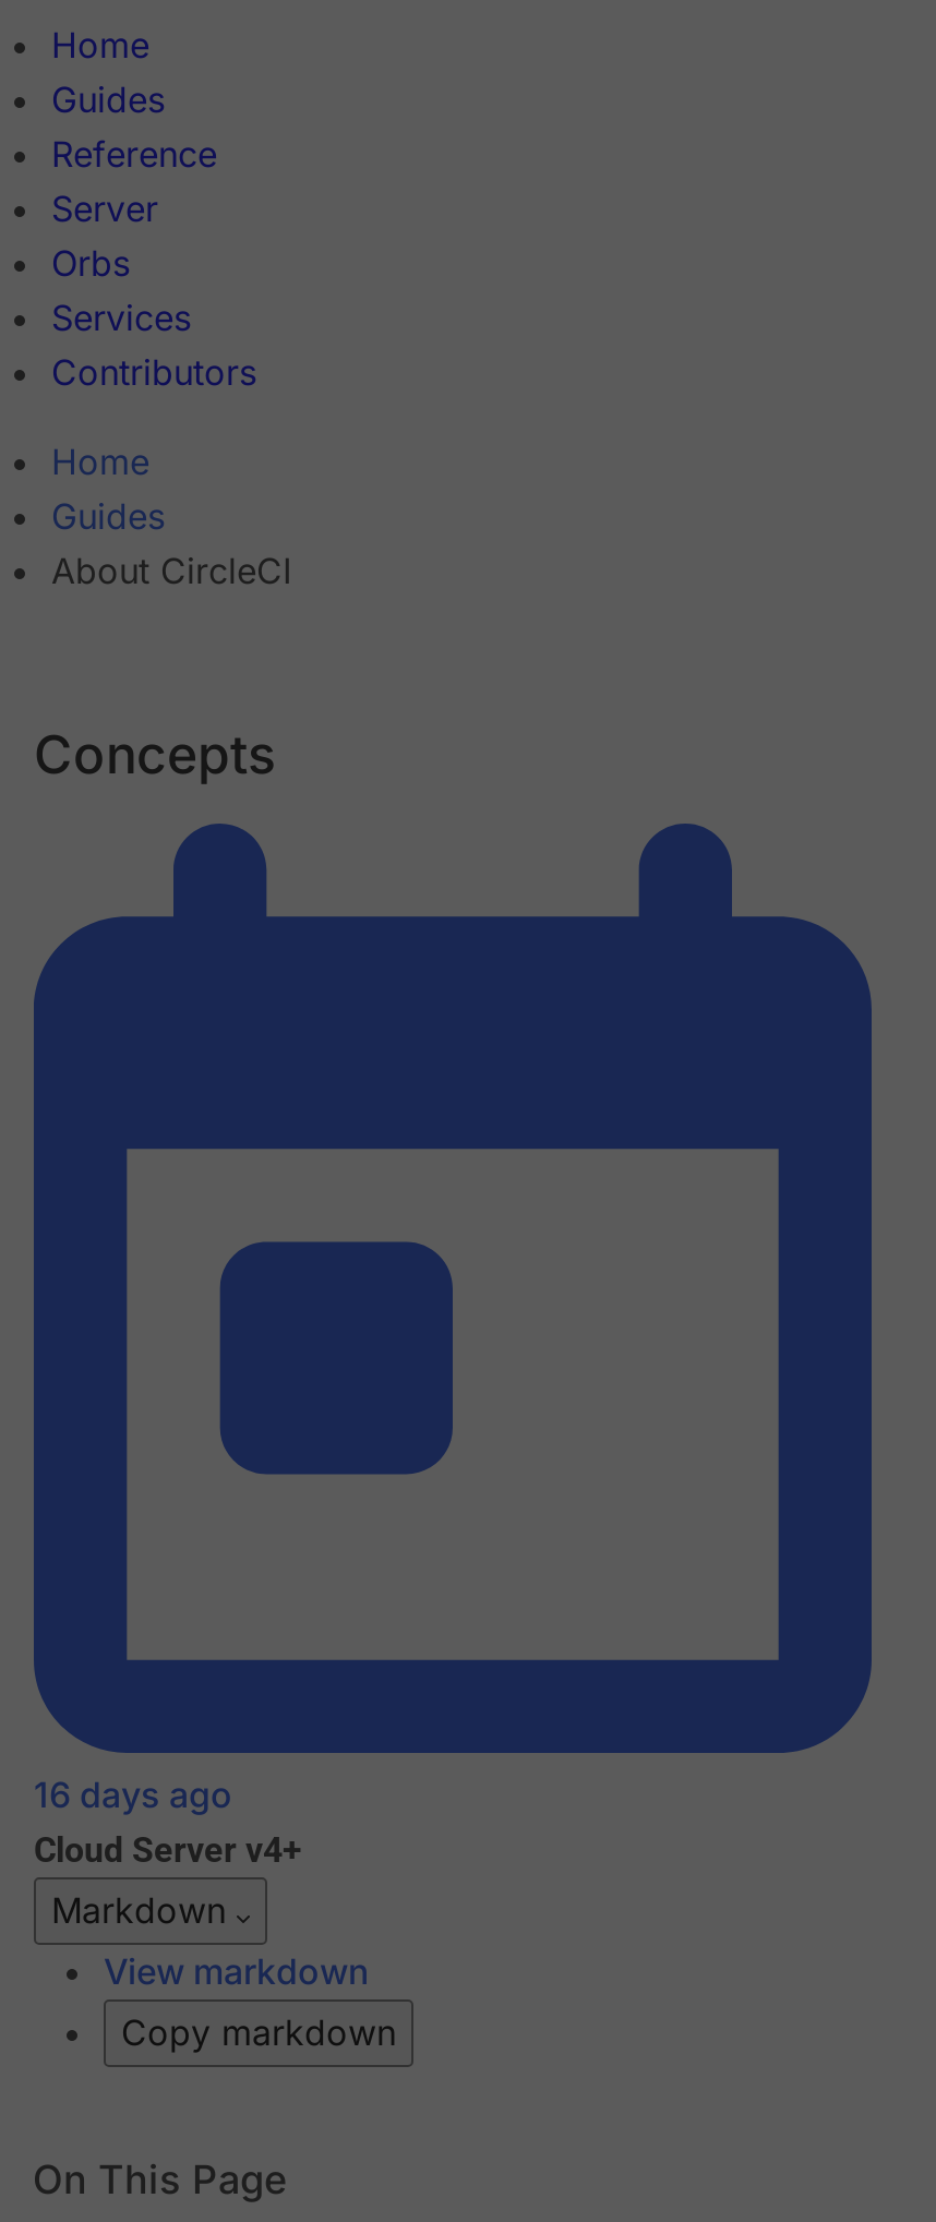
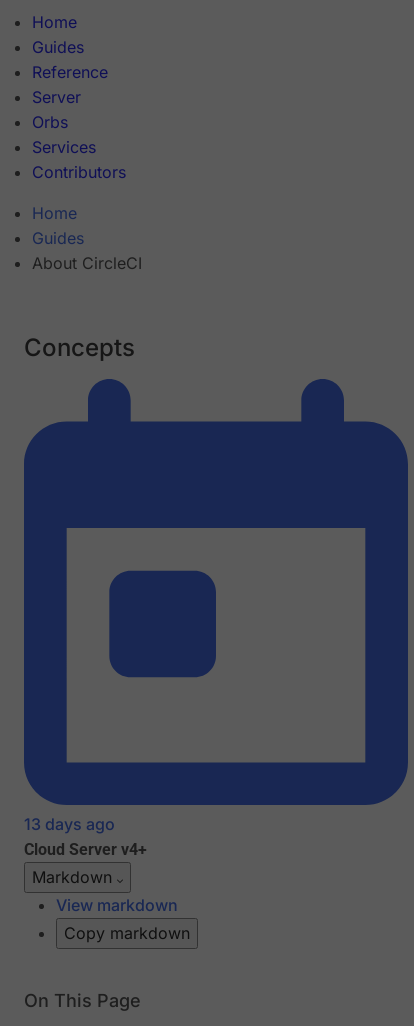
[34,1774,232,1817] 16 days ago -> [24,814,115,834] 13 days ago

